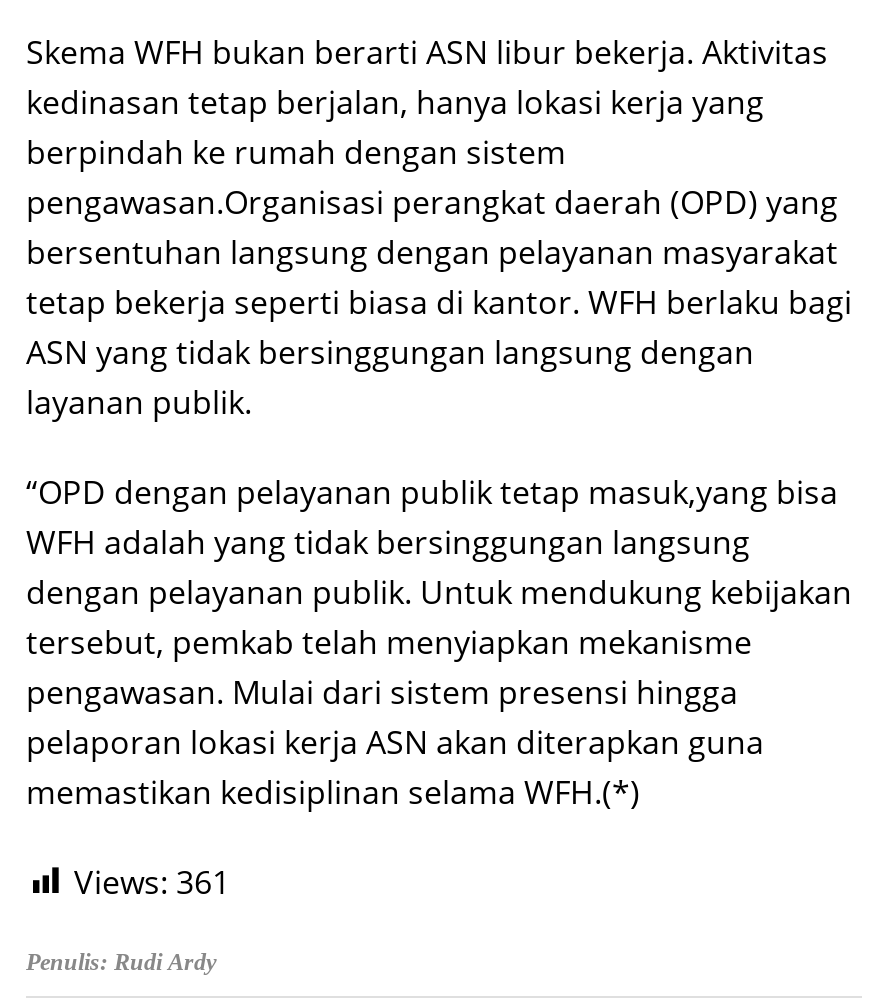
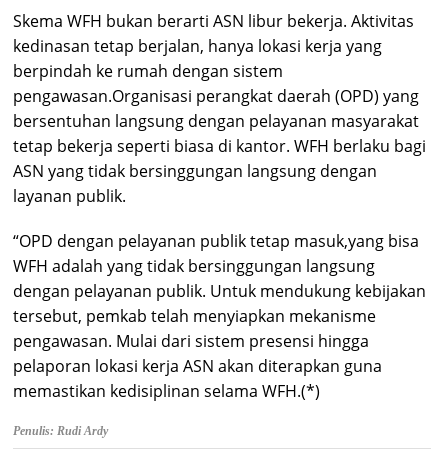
[74,859,230,903] Views: 361 -> none

